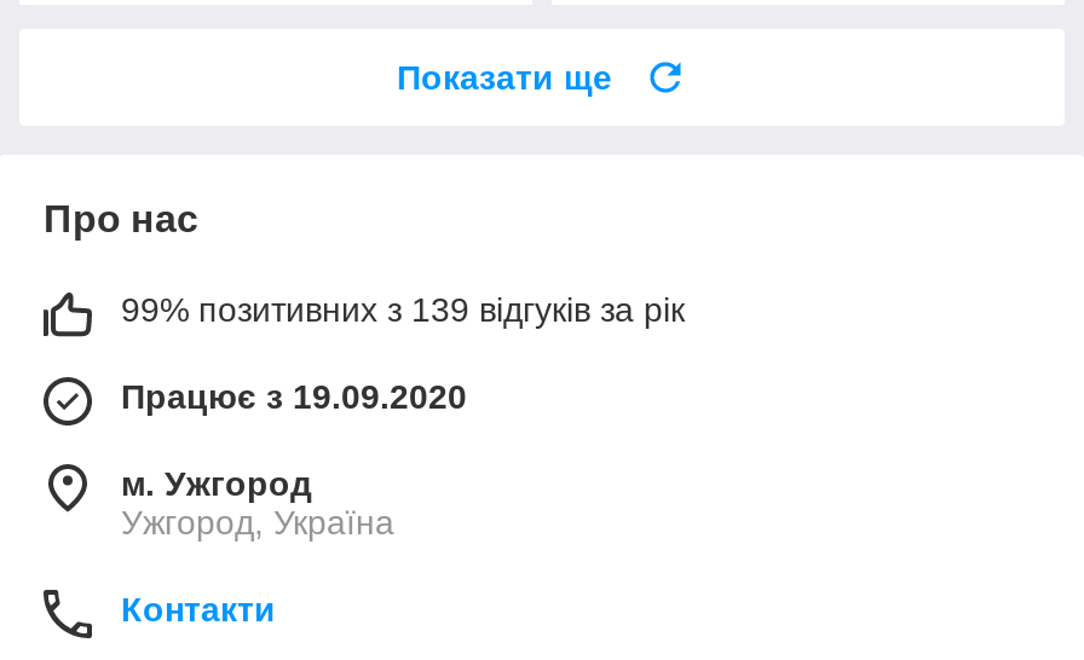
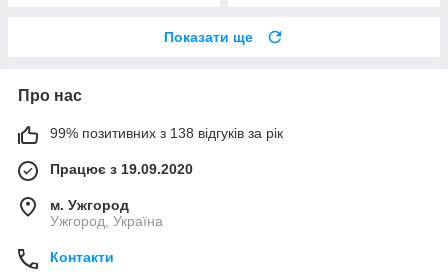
[121,291,685,330] 99% позитивних з 139 відгуків за рік -> [50,125,283,141] 99% позитивних з 138 відгуків за рік

